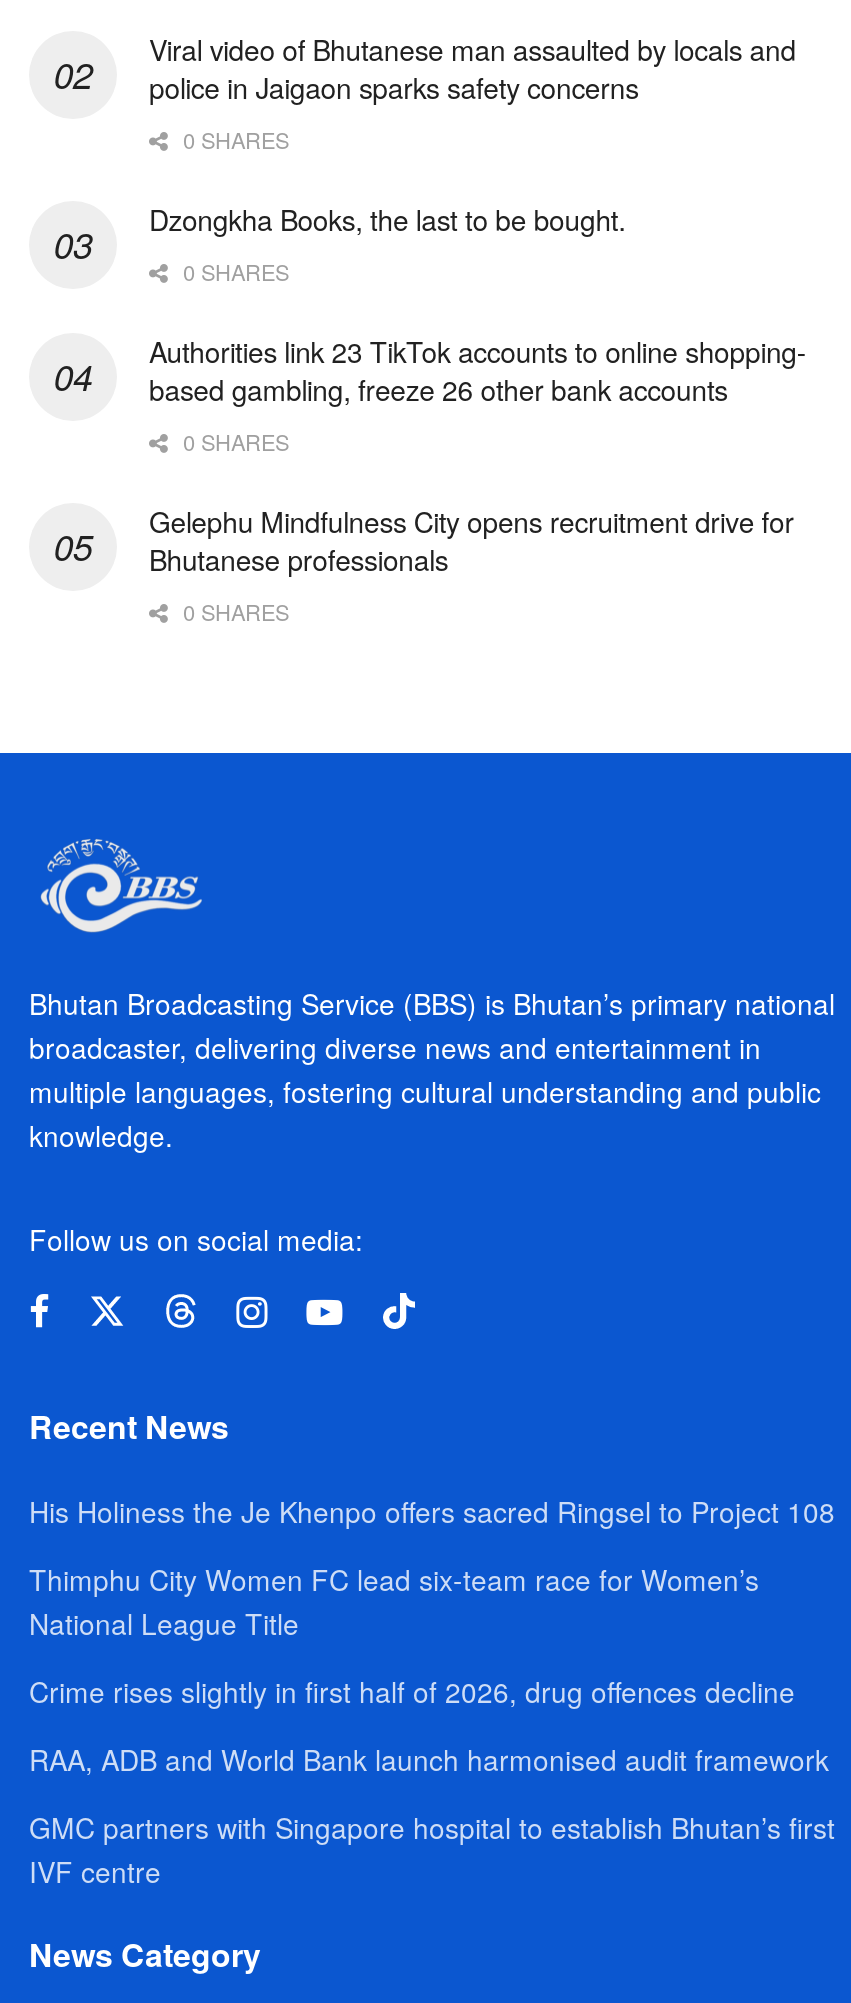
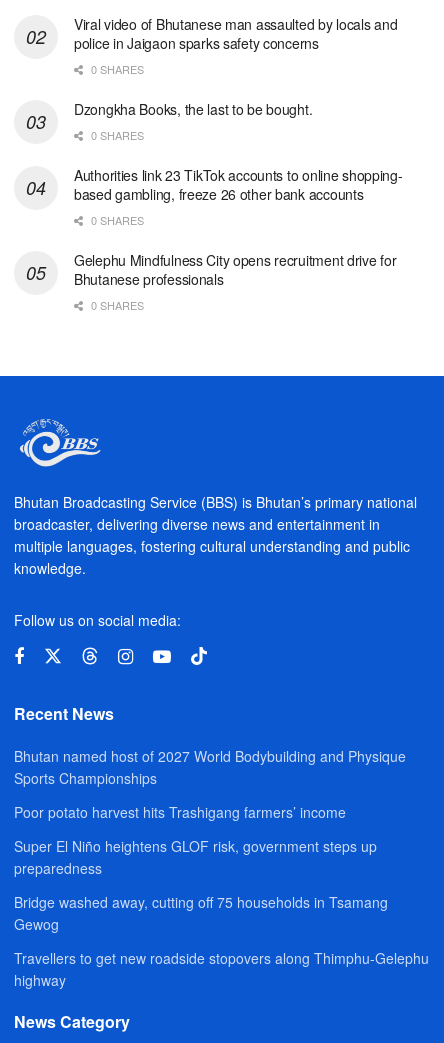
[29,1491,835,1531] His Holiness the Je Khenpo offers sacred Ringsel to Project 108 -> [14,745,406,787] Bhutan named host of 2027 World Bodybuilding and Physique | Sports Championships
[29,1559,759,1643] Thimphu City Women FC lead six-team race for Women’s | National League Title -> [14,801,346,821] Poor potato harvest hits Trashigang farmers’ income
[29,1671,795,1711] Crime rises slightly in first half of 2026, drug offences decline -> [14,835,377,877] Super El Niño heightens GLOF risk, government steps up | preparedness
[29,1739,829,1779] RAA, ADB and World Bank launch harmonised audit framework -> [14,891,388,933] Bridge washed away, cutting off 75 households in Tsamang | Gewog
[29,1807,835,1891] GMC partners with Singapore hospital to establish Bhutan’s first | IVF centre -> [14,947,429,989] Travellers to get new roadside stopovers along Thimphu-Gelephu | highway

